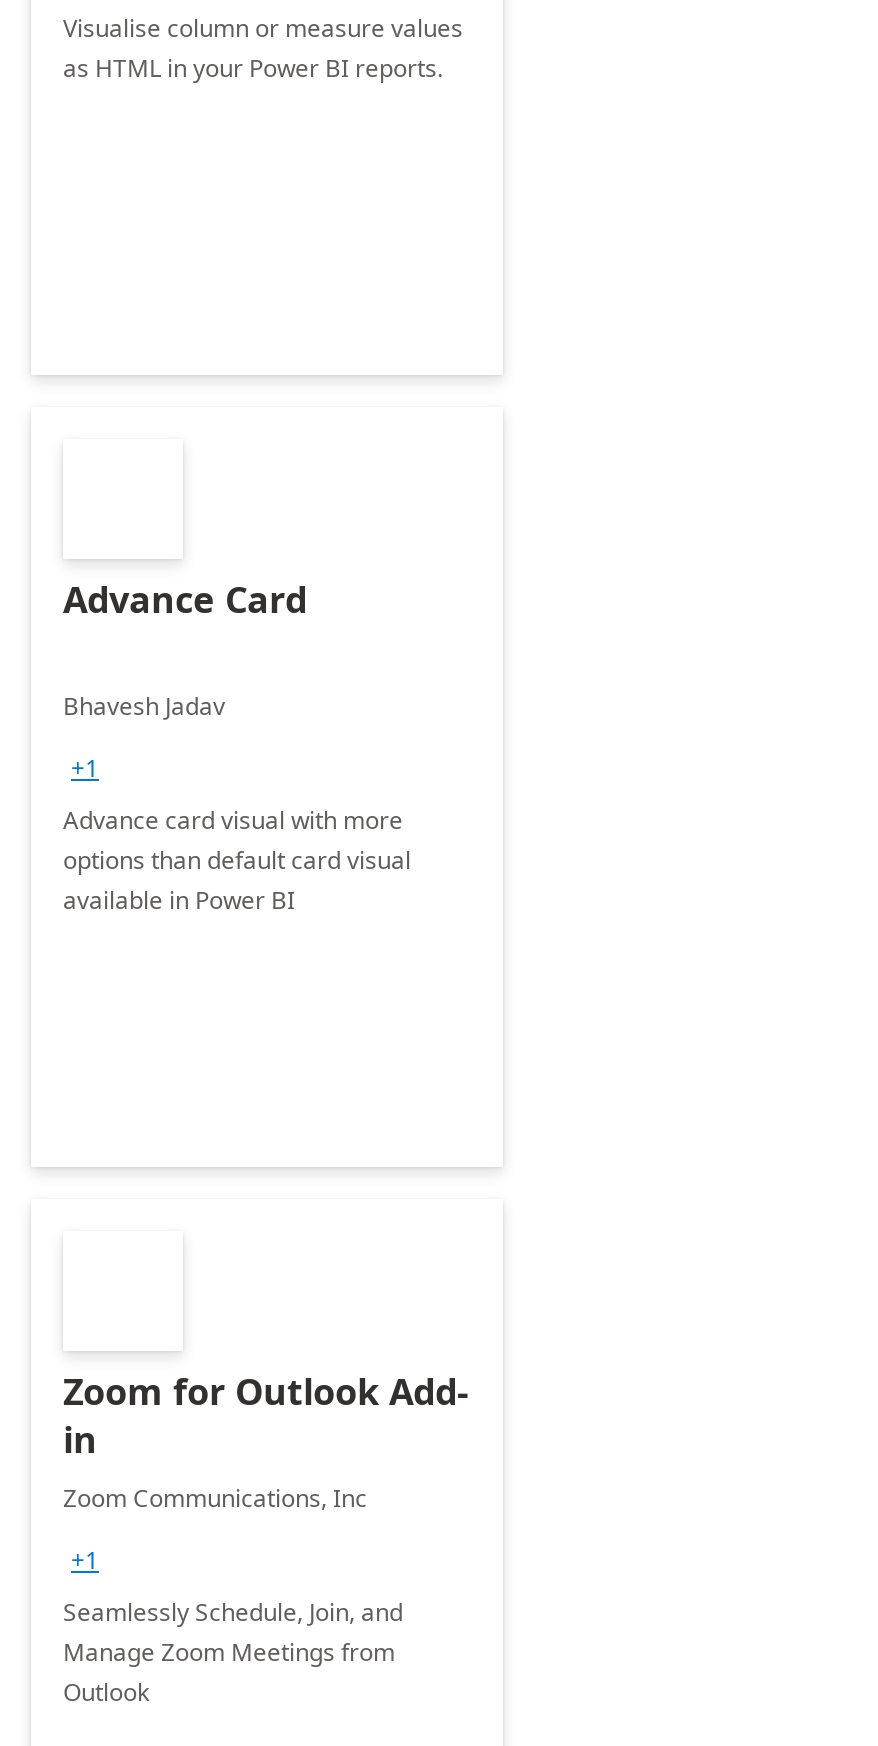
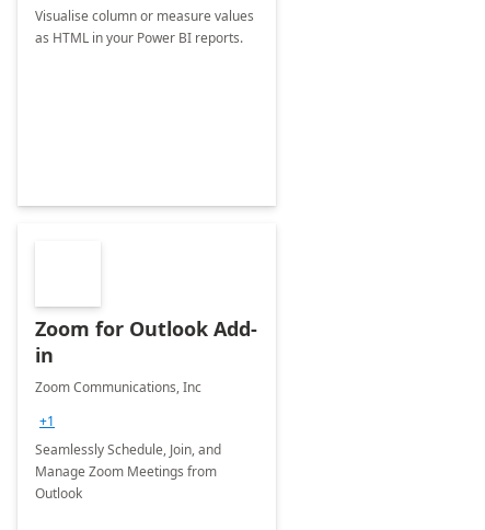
[63,575,411,917] Advance Card | Bhavesh Jadav | +1 | Advance card visual with more | options than default card visual | available in Power BI -> none

